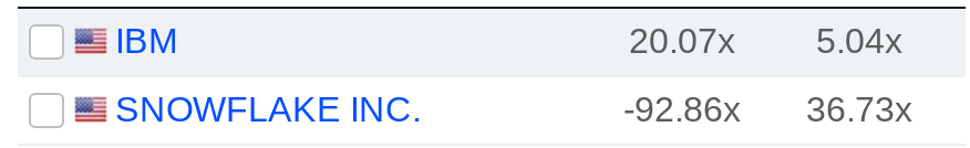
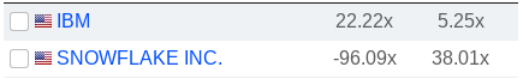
[629,22,902,60] 20.07x | 5.04x -> [335,11,484,31] 22.22x | 5.25x
[623,91,912,128] -92.86x | 36.73x -> [332,48,489,68] -96.09x | 38.01x

